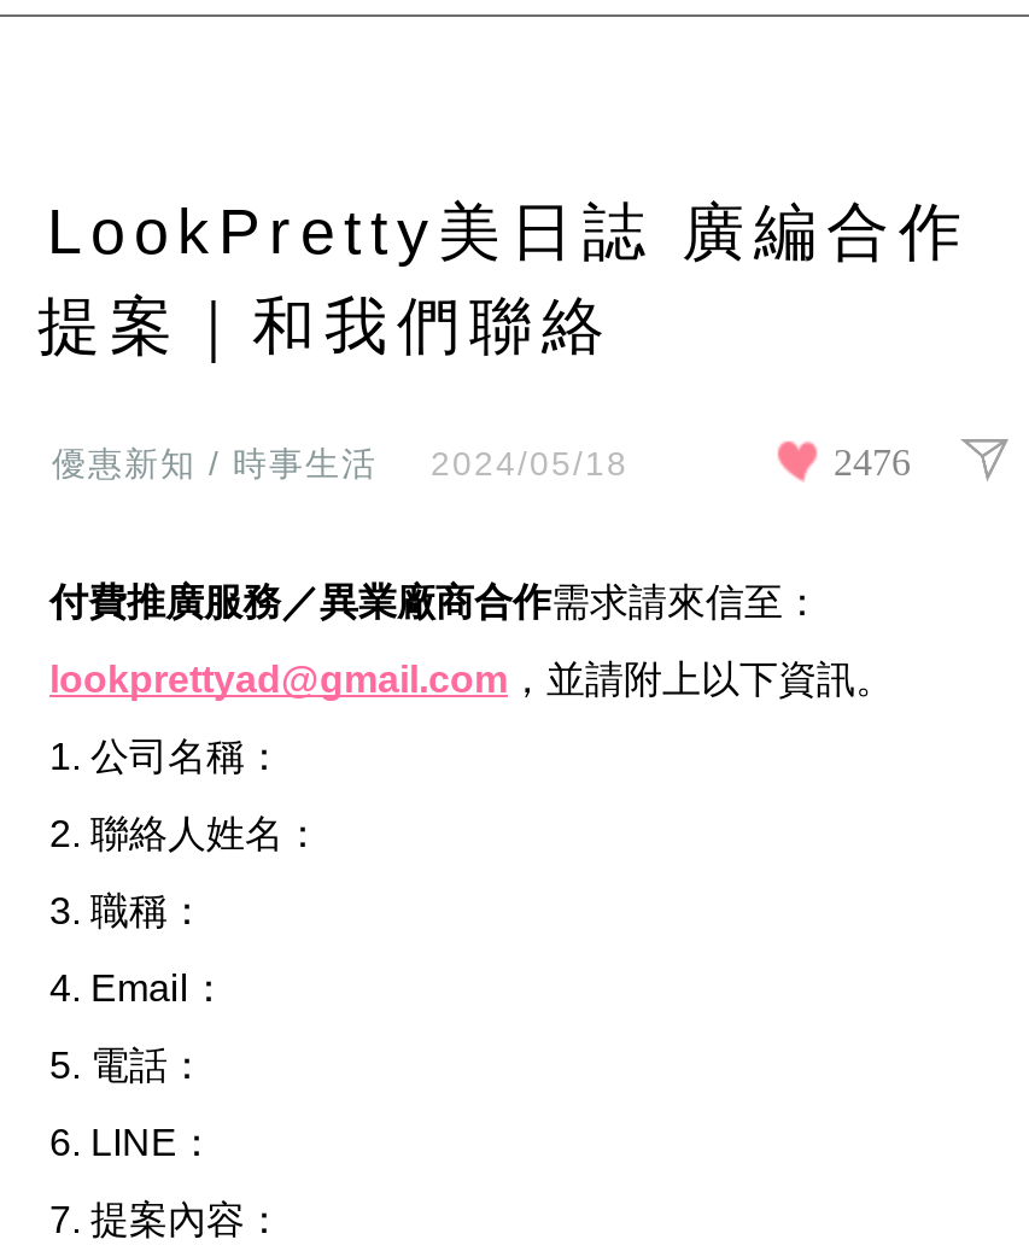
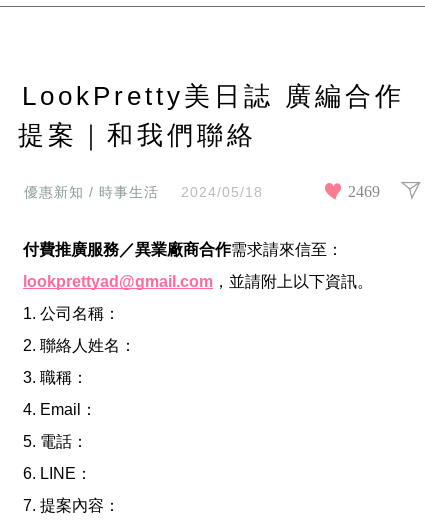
[834,439,911,478] 2476 -> [348,182,380,198] 2469

